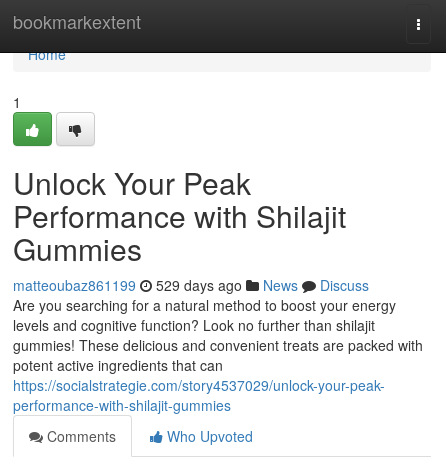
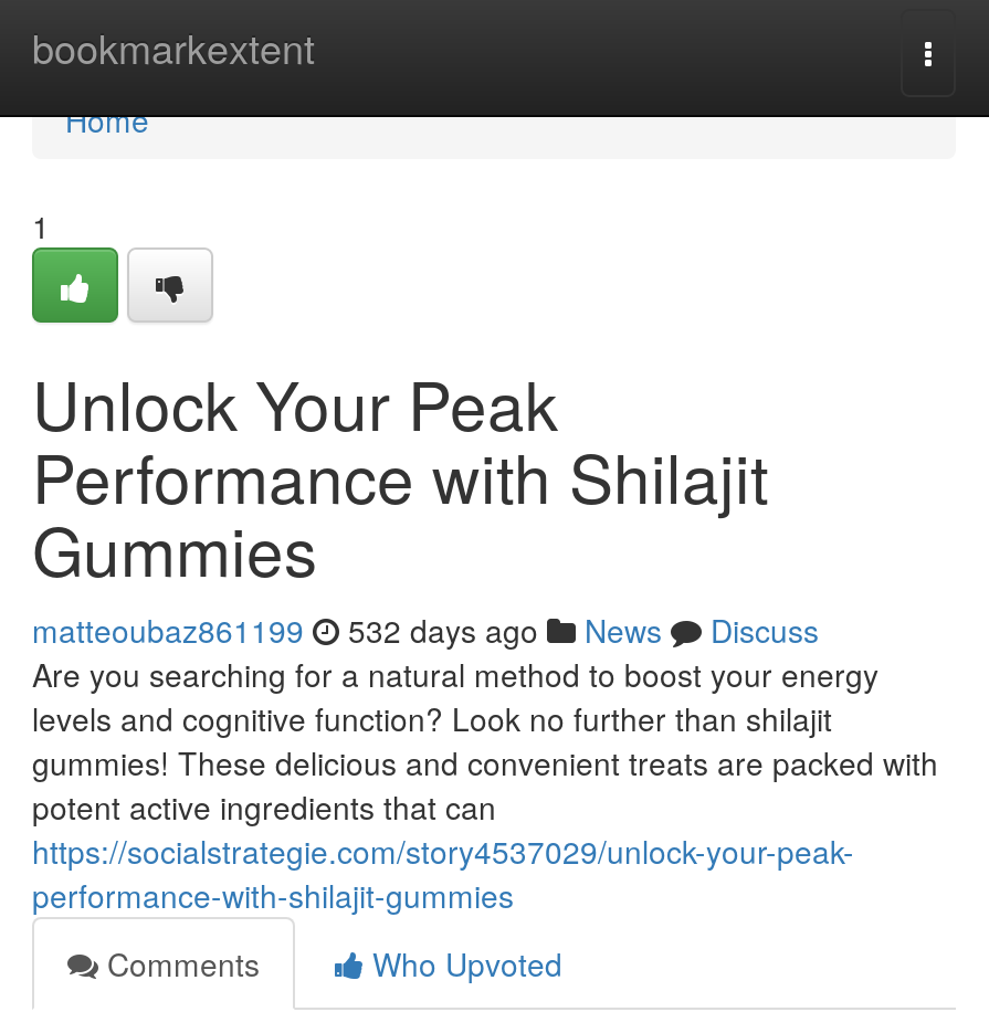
[13,275,369,295] matteoubaz861199 529 days ago News Discuss -> [32,608,819,652] matteoubaz861199 532 days ago News Discuss

